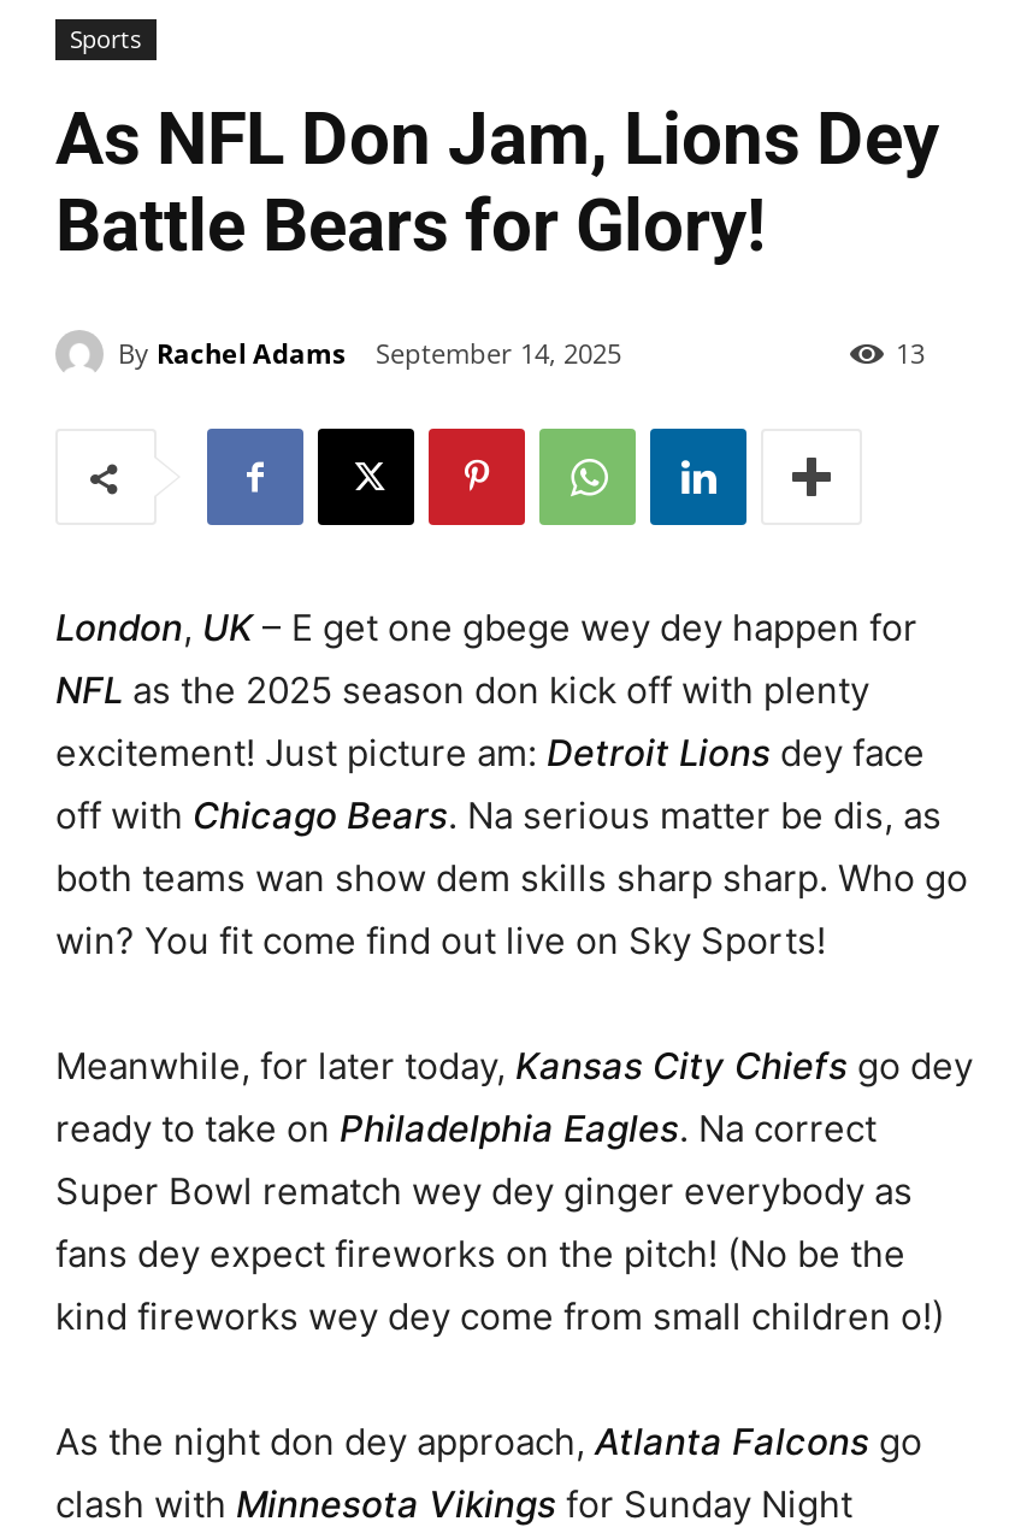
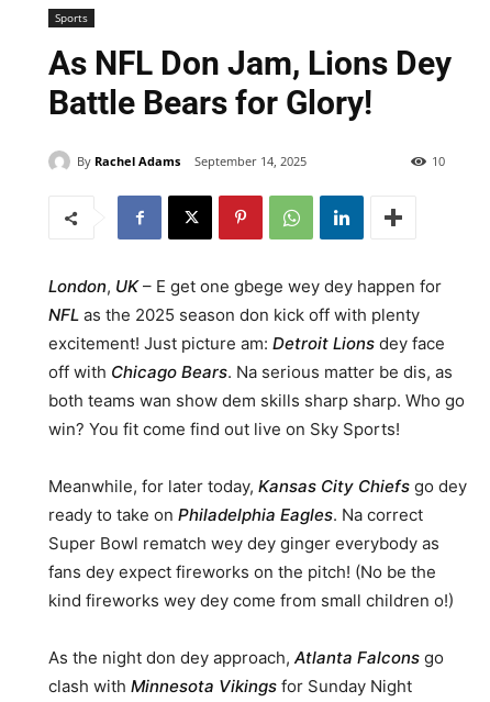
[896,335,925,371] 13 -> [432,153,445,169] 10

